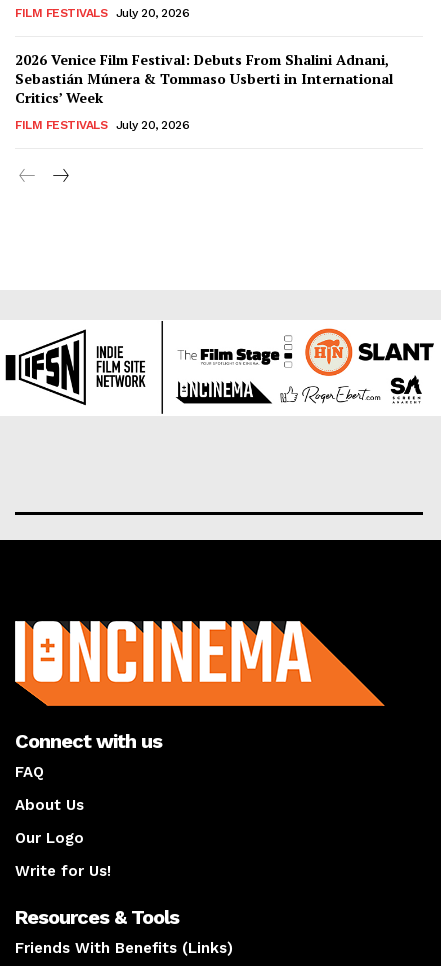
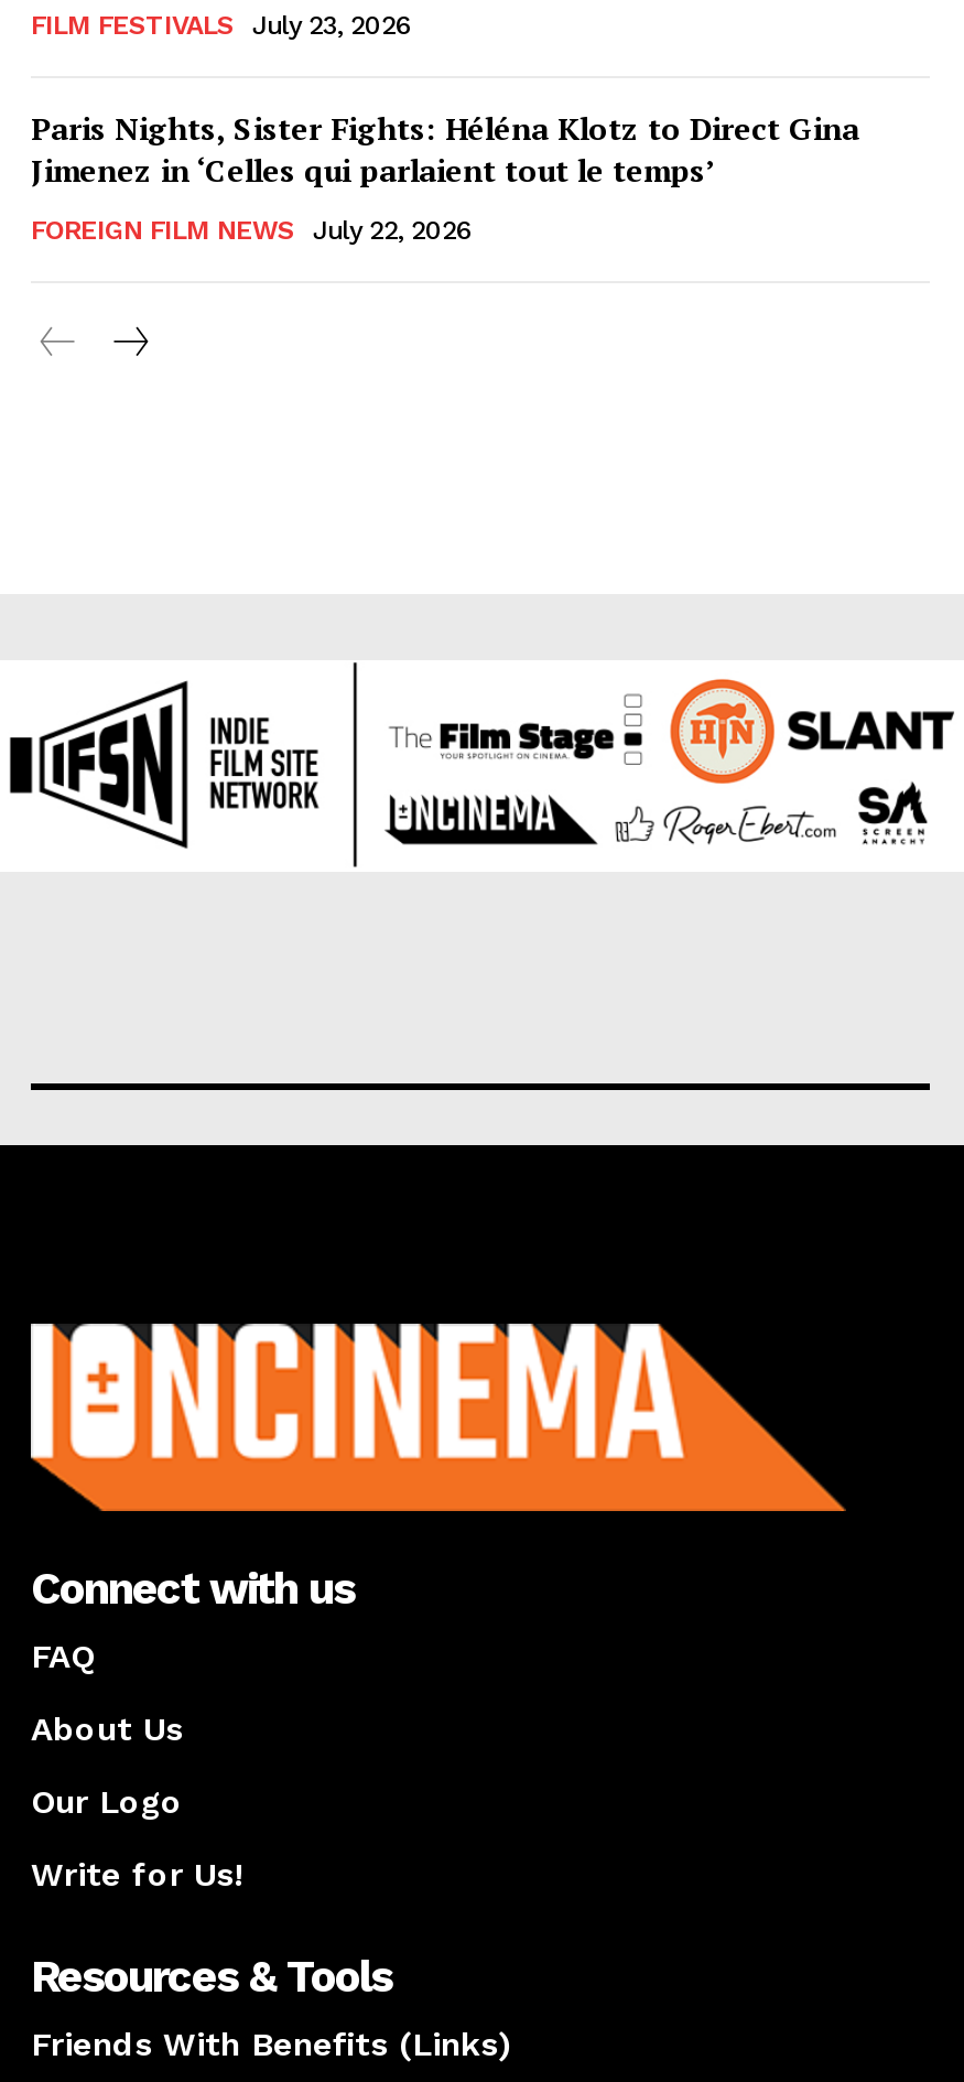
[15,6,189,20] FILM FESTIVALS July 20, 2026 -> [31,10,412,41] FILM FESTIVALS July 23, 2026
[15,50,393,107] 2026 Venice Film Festival: Debuts From Shalini Adnani, | Sebastián Múnera & Tommaso Usberti in International | Critics’ Week -> [31,107,859,191] Paris Nights, Sister Fights: Héléna Klotz to Direct Gina | Jimenez in ‘Celles qui parlaient tout le temps’
[15,118,189,132] FILM FESTIVALS | July 20, 2026 -> [31,215,473,246] FOREIGN FILM NEWS | July 22, 2026

